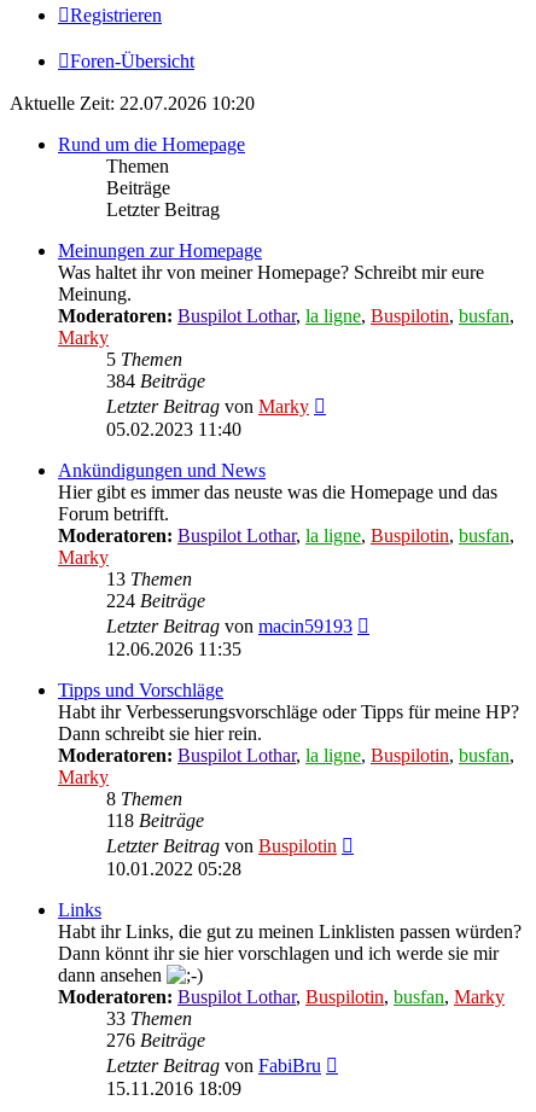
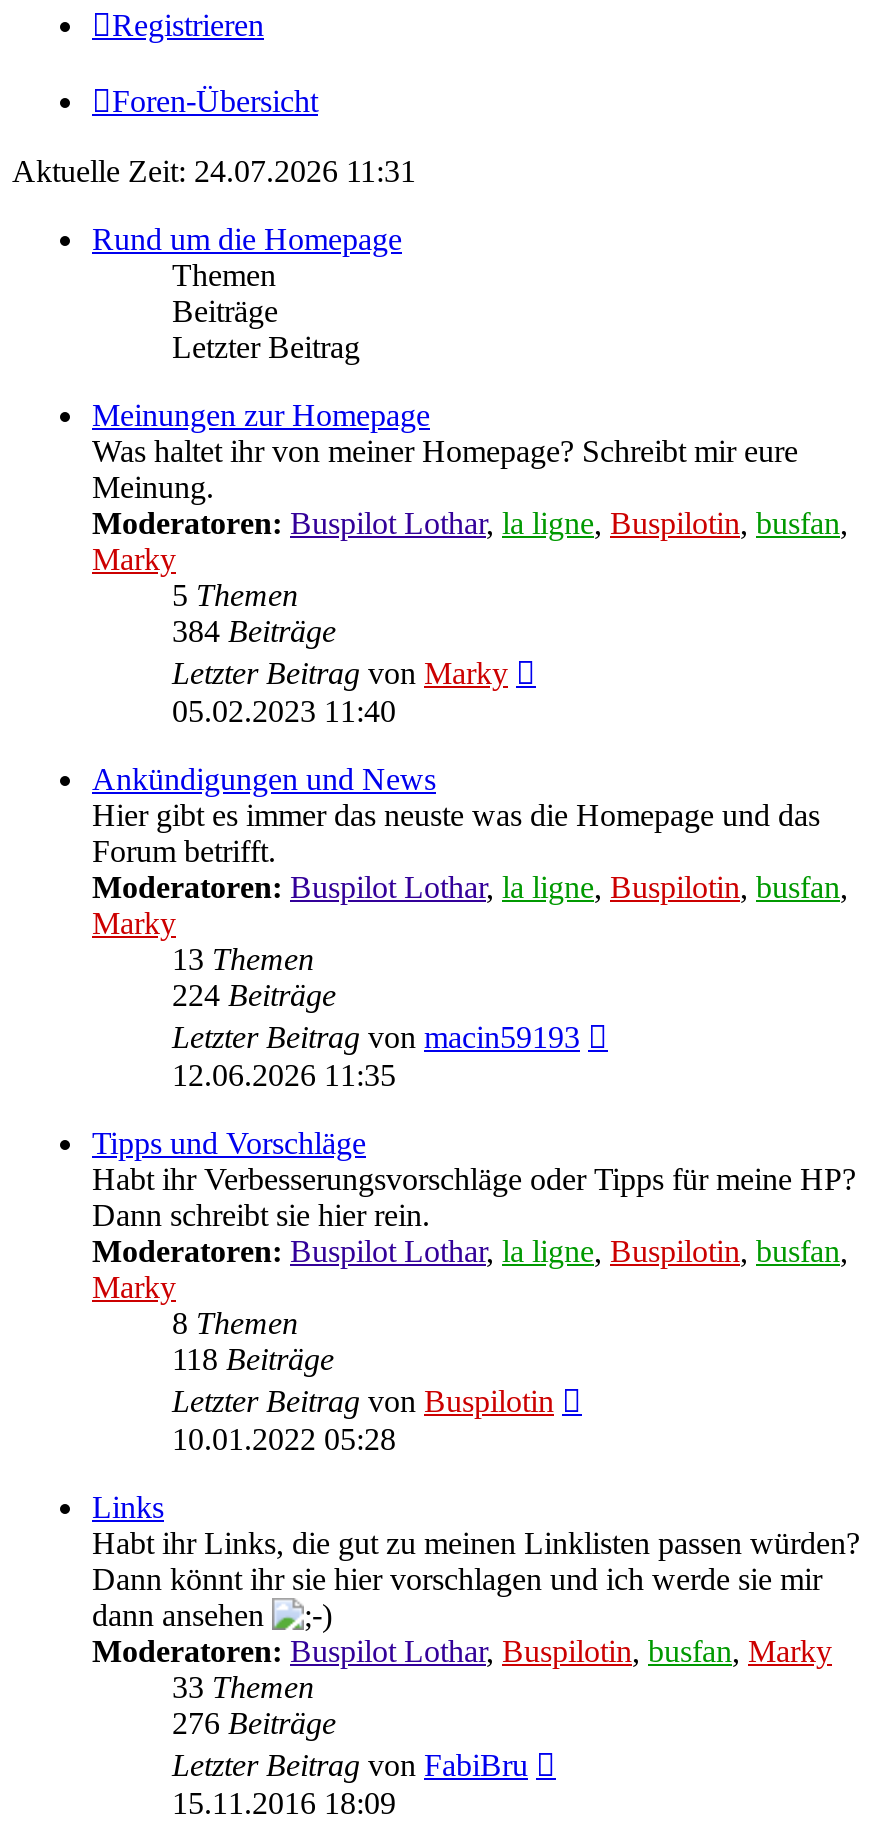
[10,93,255,113] Aktuelle Zeit: 22.07.2026 10:20 -> [12,154,416,188] Aktuelle Zeit: 24.07.2026 11:31

